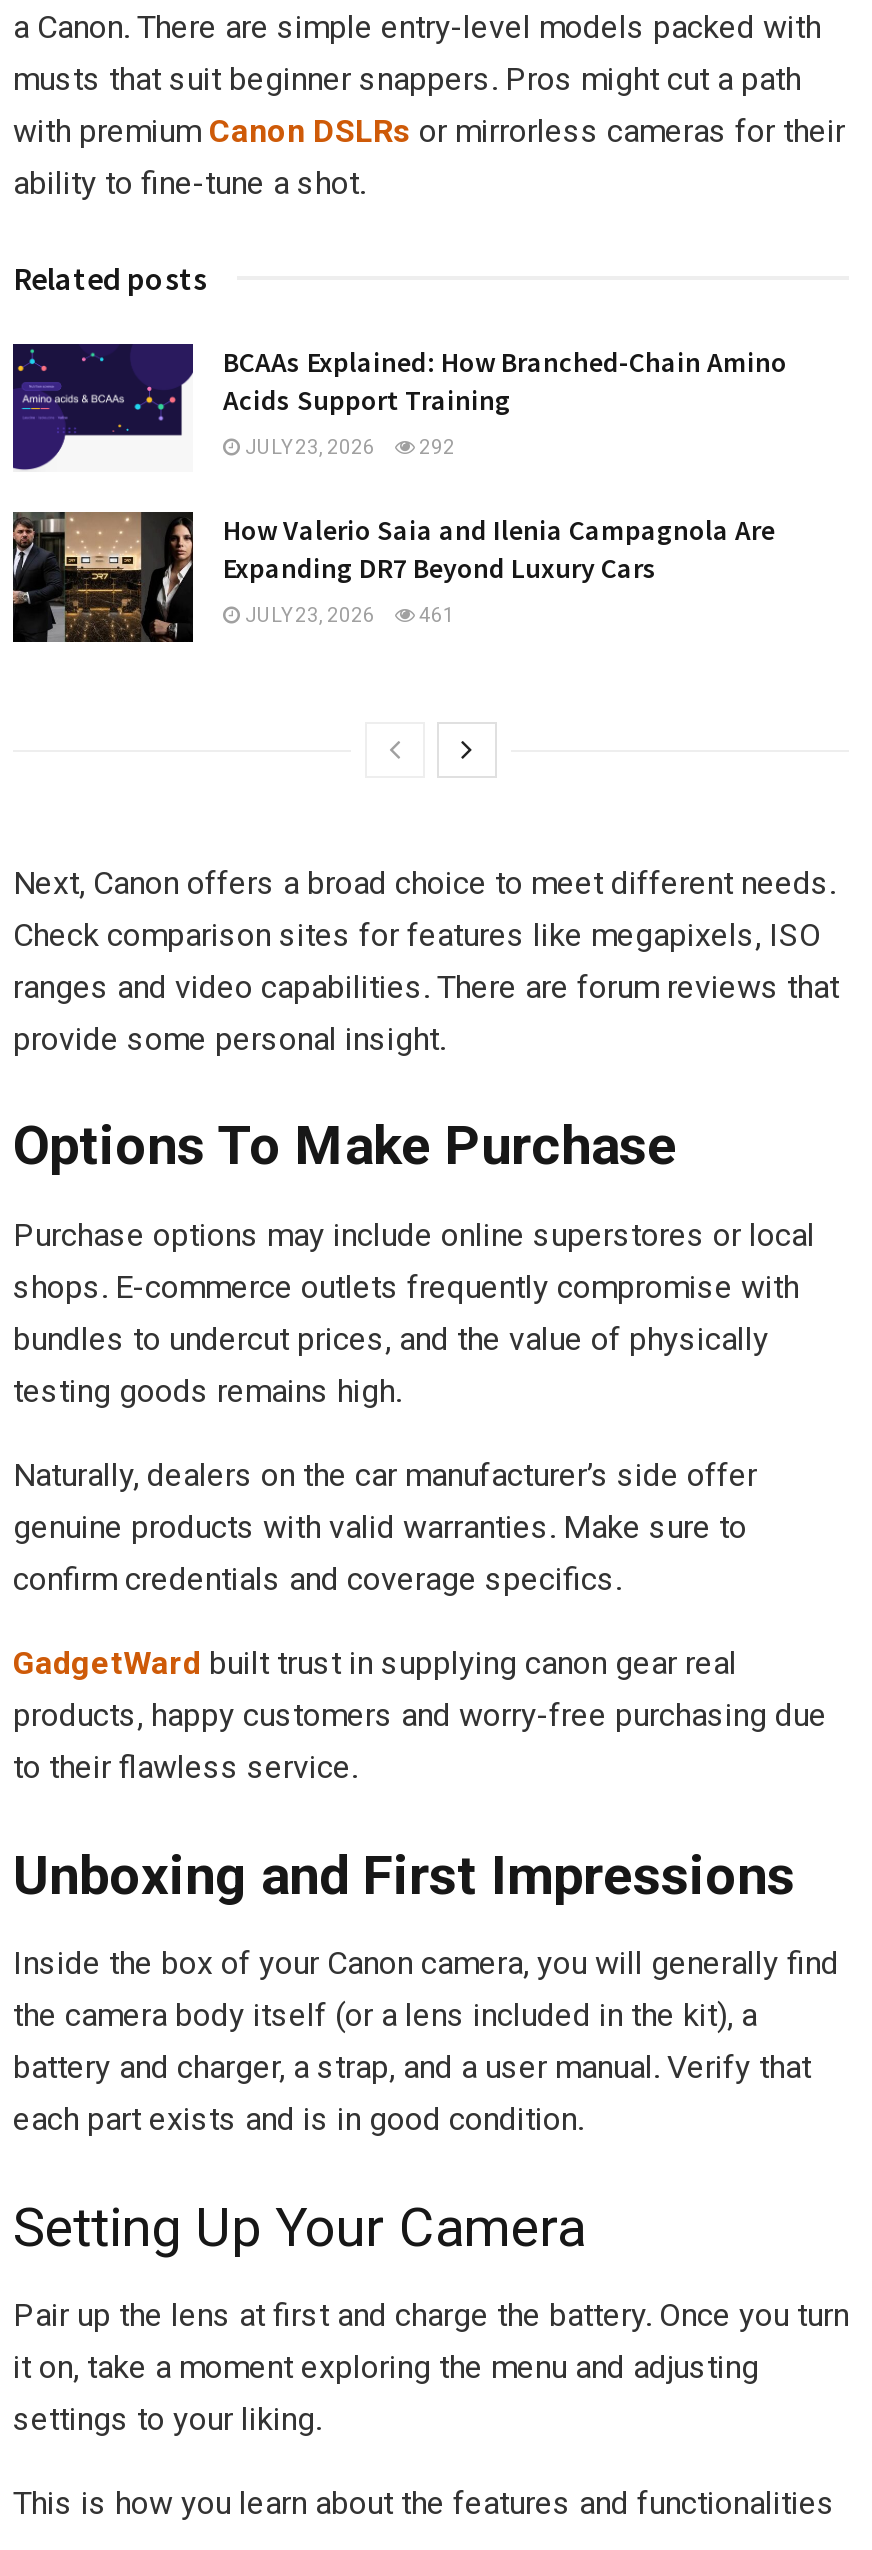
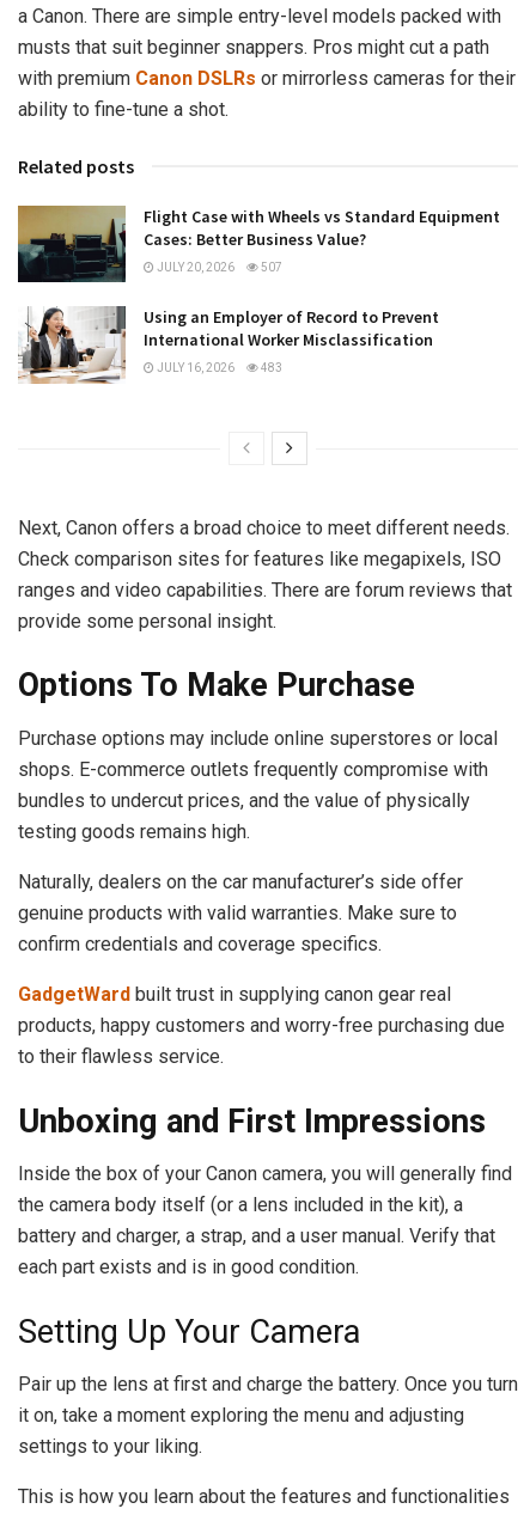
[11,342,787,472] [image] | BCAAs Explained: How Branched-Chain Amino | Acids Support Training -> [17,204,500,283] [image] | Flight Case with Wheels vs Standard Equipment | Cases: Better Business Value?
[241,436,455,458] JULY 23, 2026 | 292 -> [154,261,282,274] JULY 20, 2026 | 507
[11,510,775,644] [image] | How Valerio Saia and Ilenia Campagnola Are | Expanding DR7 Beyond Luxury Cars -> [18,305,439,385] [image] | Using an Employer of Record to Prevent | International Worker Misclassification
[241,605,455,627] JULY 23, 2026 | 461 -> [154,362,282,375] JULY 16, 2026 | 483

